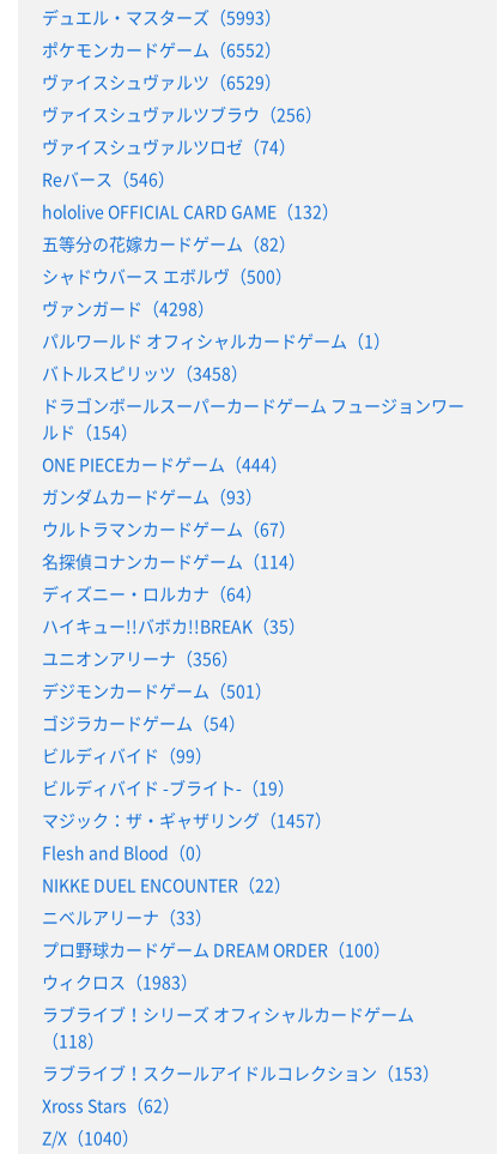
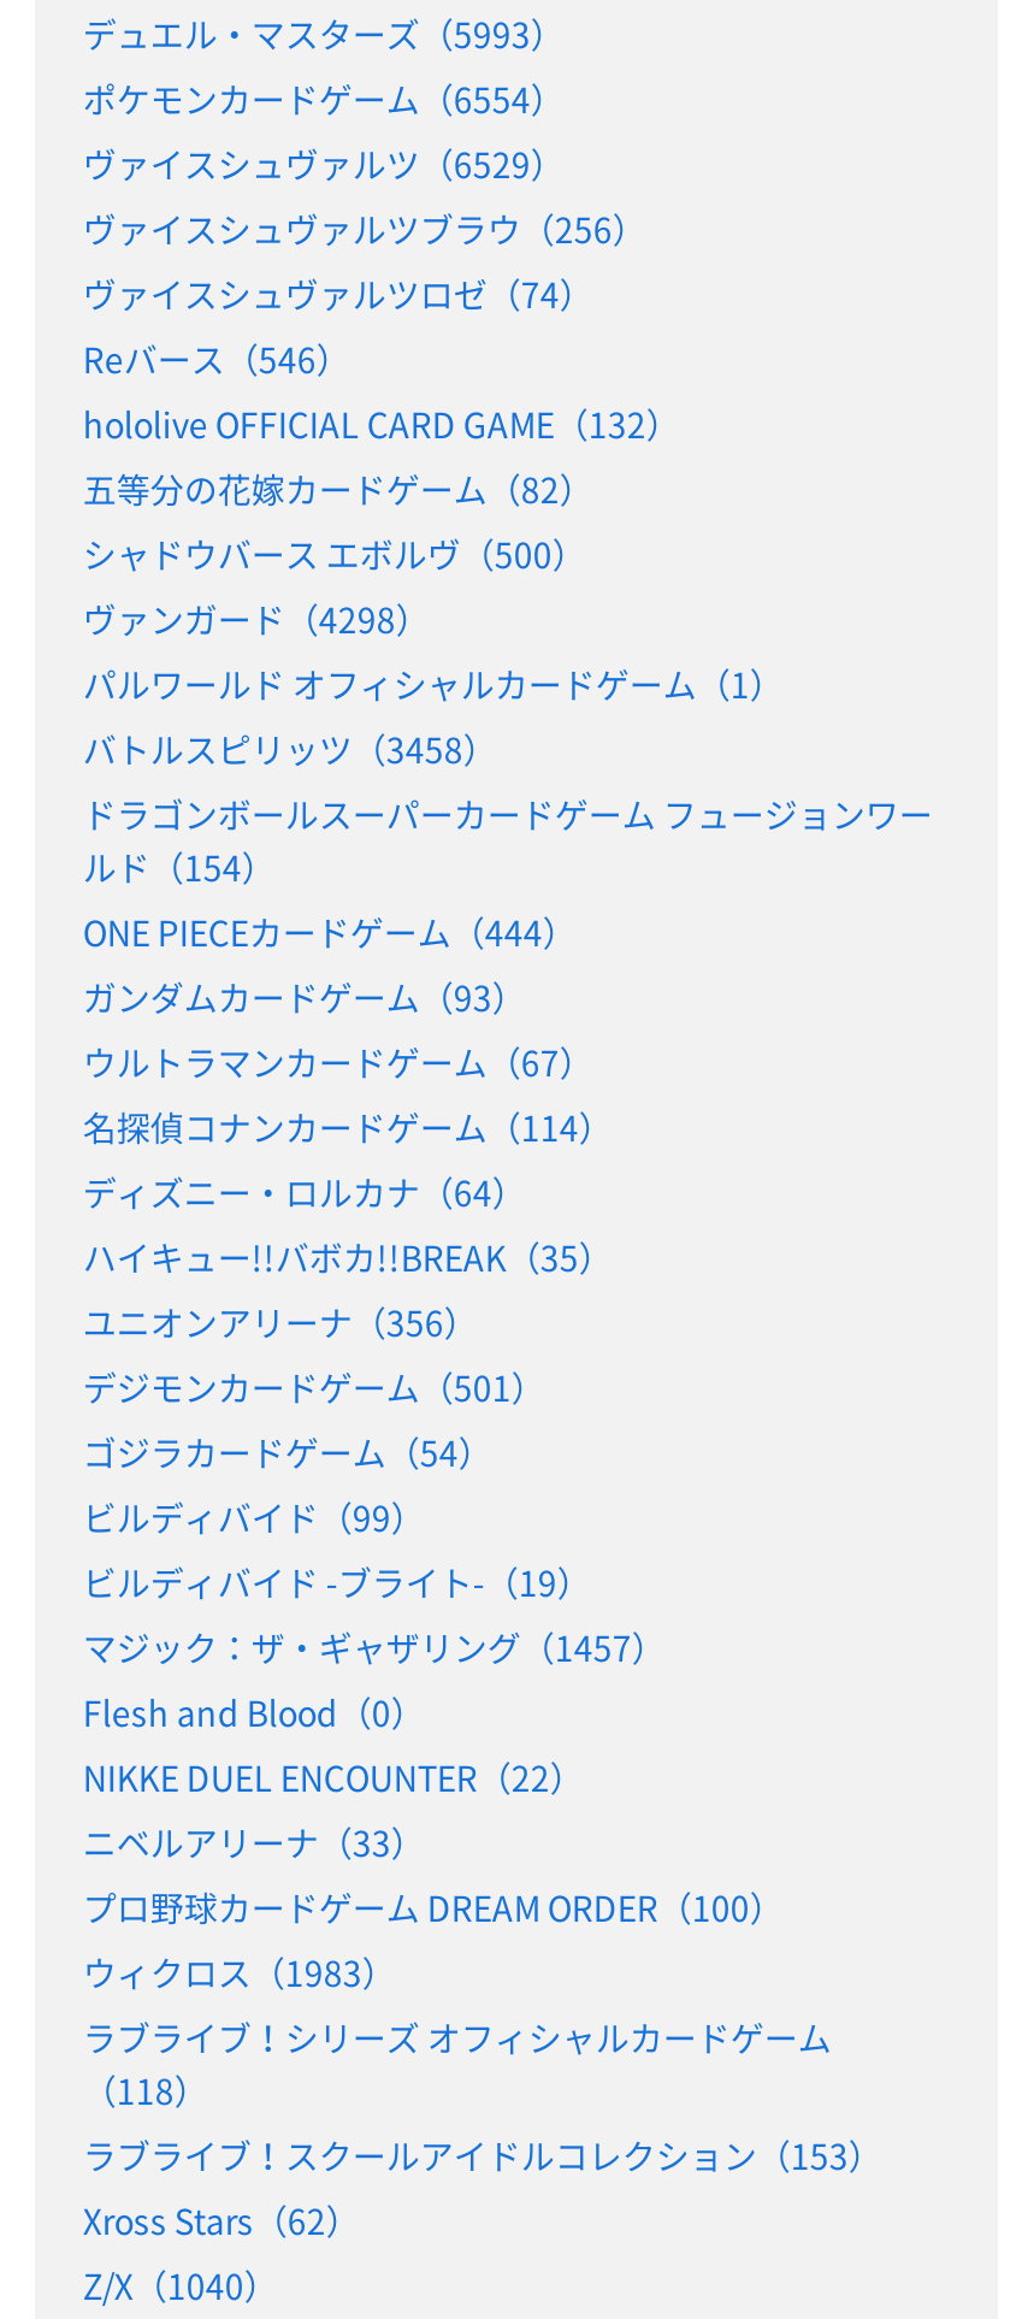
[42,37,281,61] ポケモンカードゲーム（6552） -> [83,74,564,123] ポケモンカードゲーム（6554）

